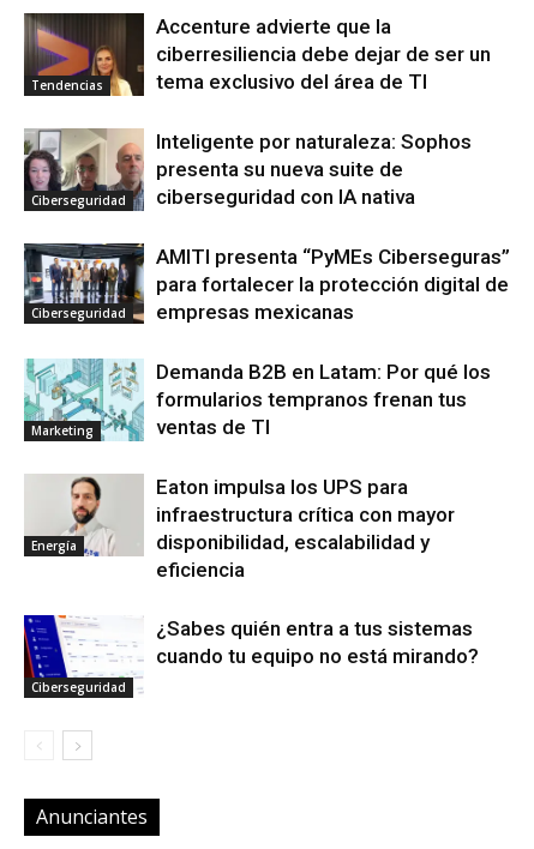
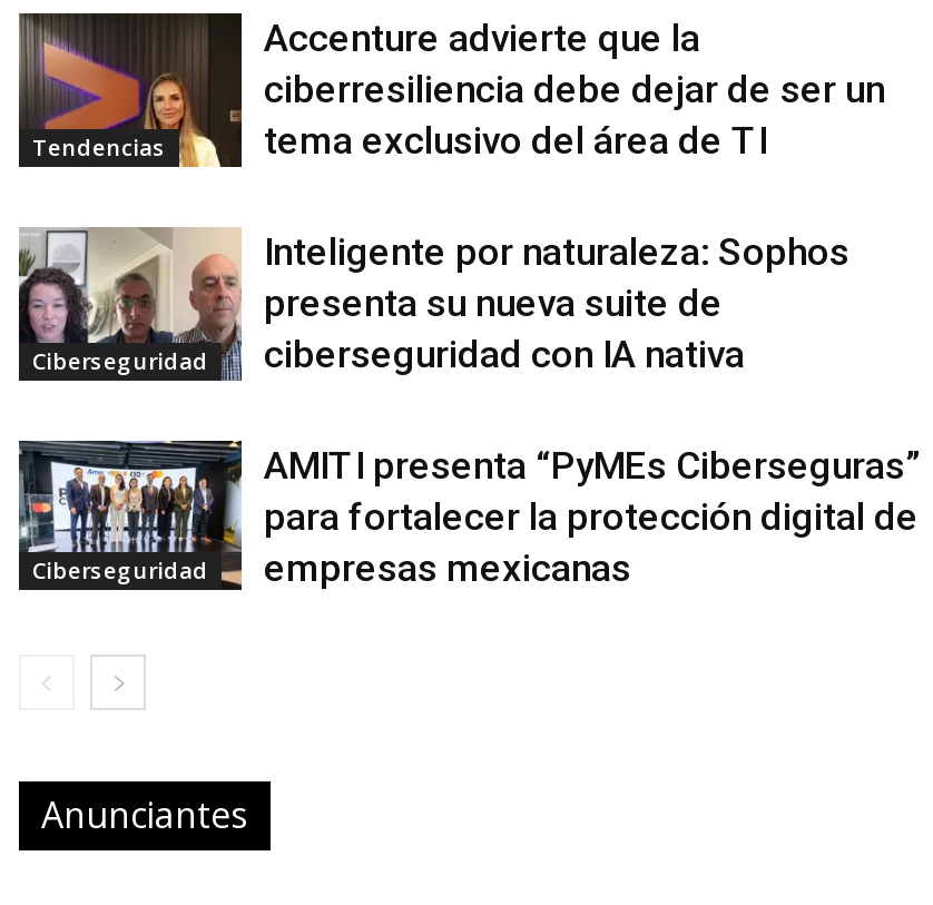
[24,357,144,464] [image] | Marketing -> none
[156,360,491,439] Demanda B2B en Latam: Por qué los | formularios tempranos frenan tus | ventas de TI -> none
[25,474,139,558] [image] | Energía -> none
[156,475,455,582] Eaton impulsa los UPS para | infraestructura crítica con mayor | disponibilidad, escalabilidad y | eficiencia -> none
[23,614,126,695] [image] | Ciberseguridad -> none
[156,616,479,668] ¿Sabes quién entra a tus sistemas | cuando tu equipo no está mirando? -> none

